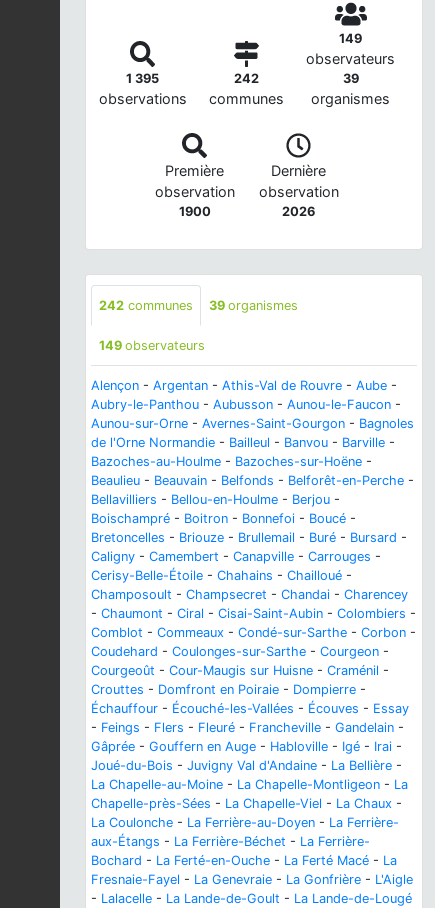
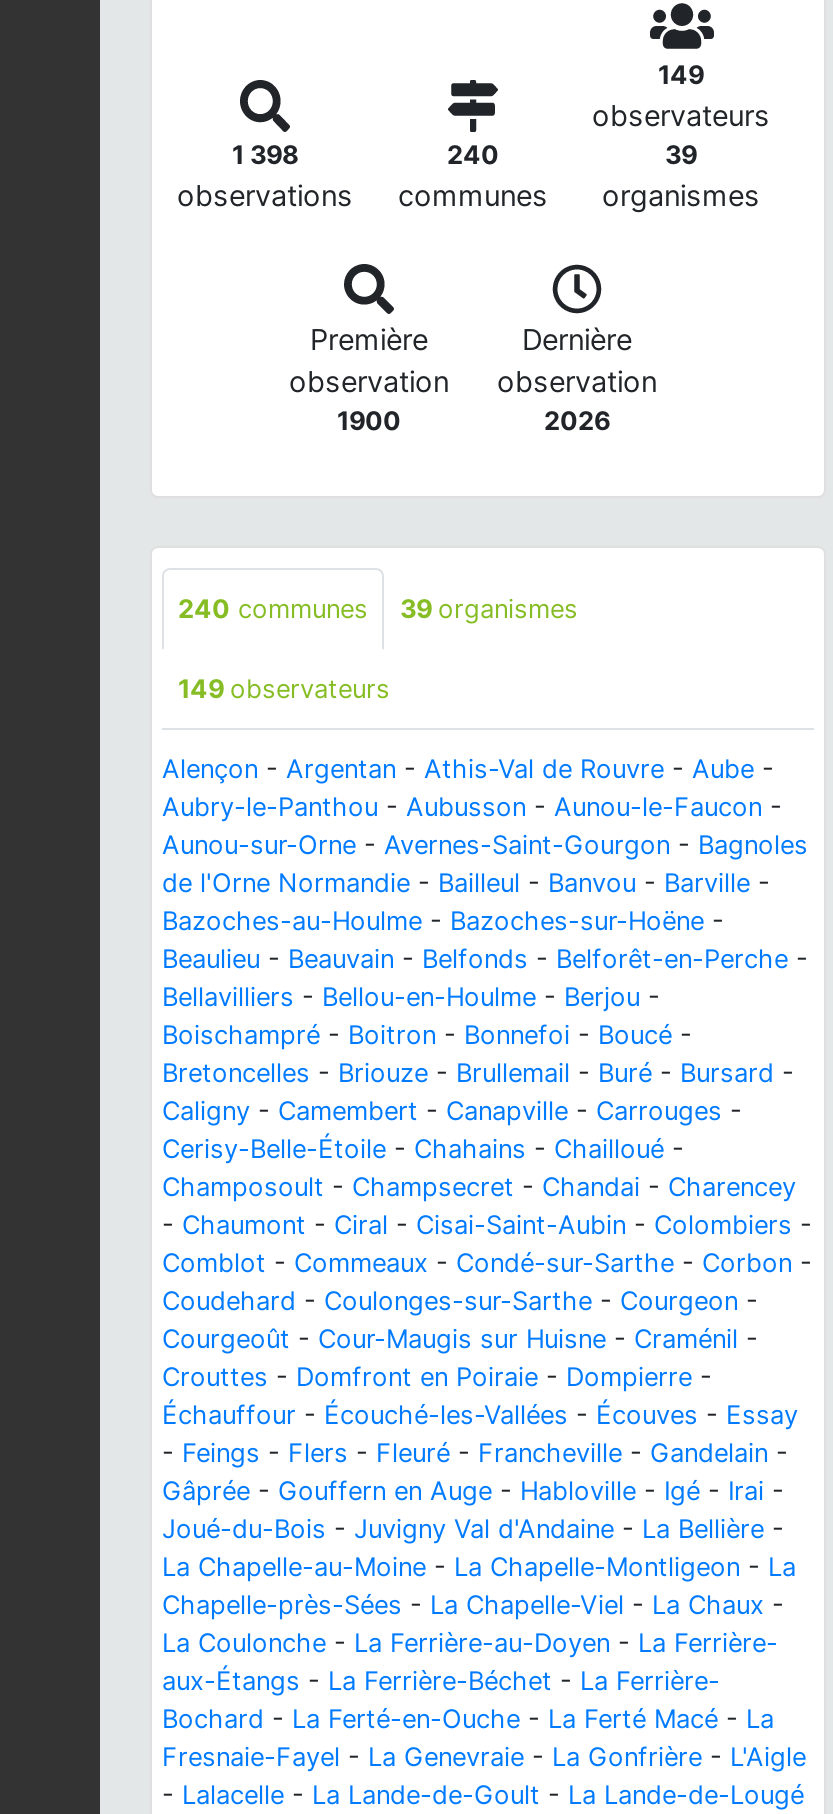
[126,71,159,86] 1 395 -> [232,139,298,169] 1 398
[234,71,259,86] 242 -> [447,139,499,169] 240
[99,298,298,313] 242 communes 39 organismes -> [178,594,578,624] 240 communes 39 organismes

